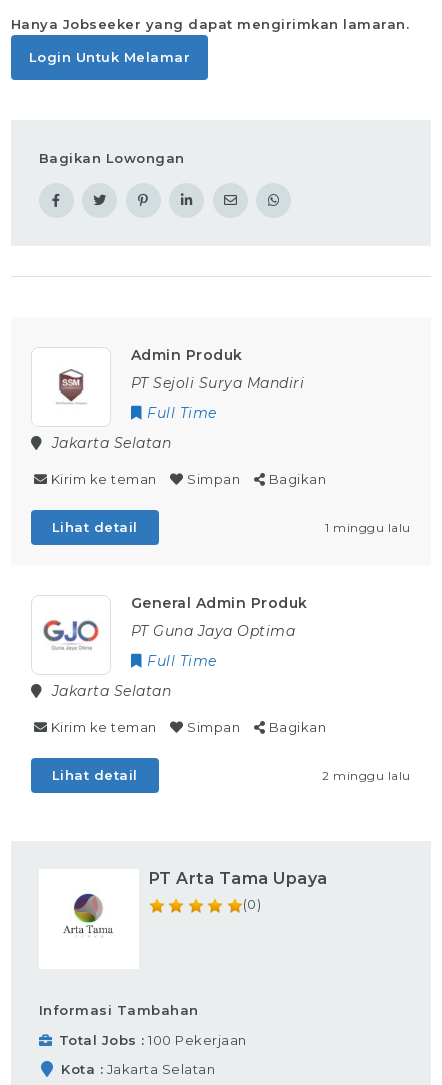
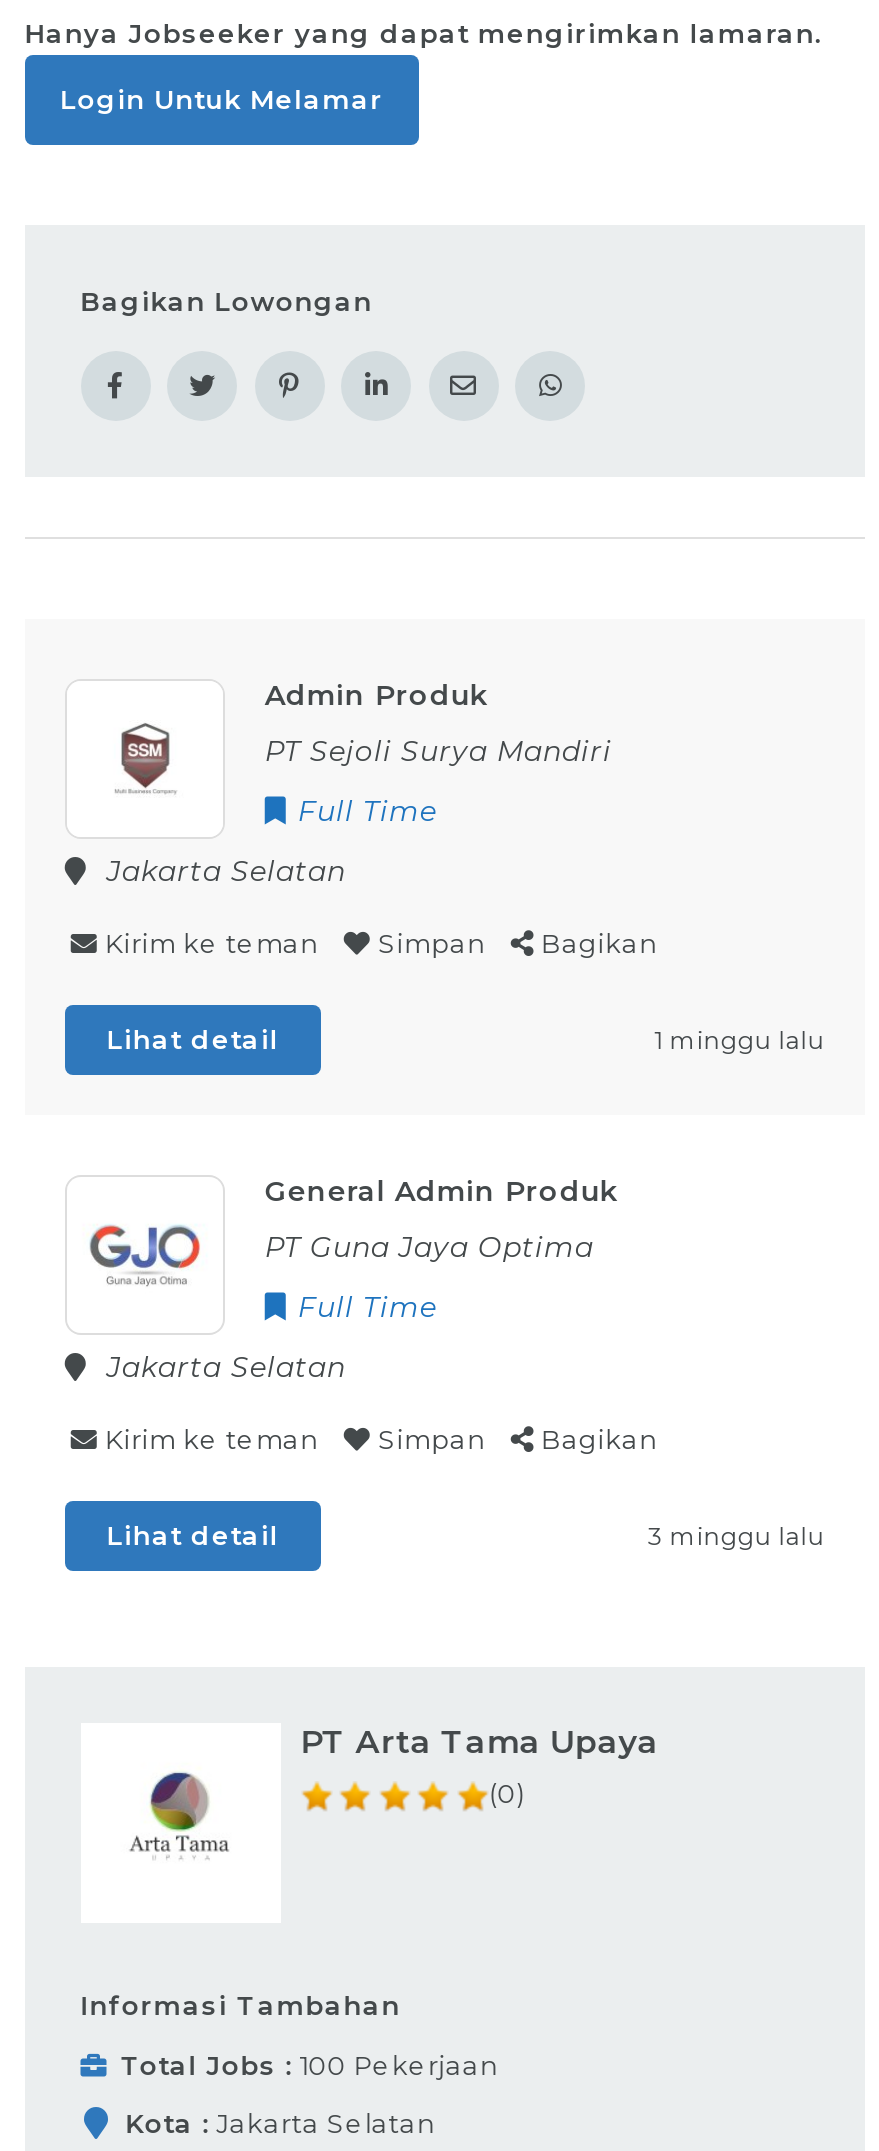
[322,768,411,783] 2 minggu lalu -> [648,1521,825,1551] 3 minggu lalu

